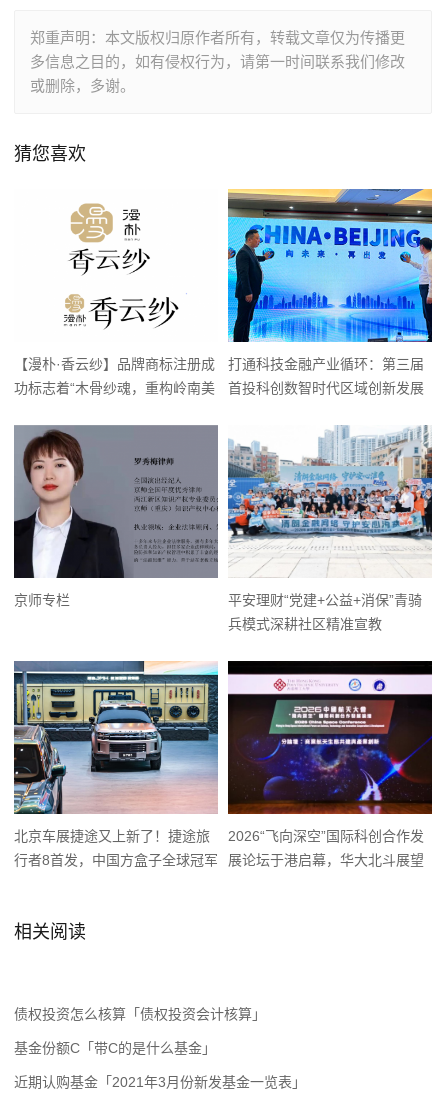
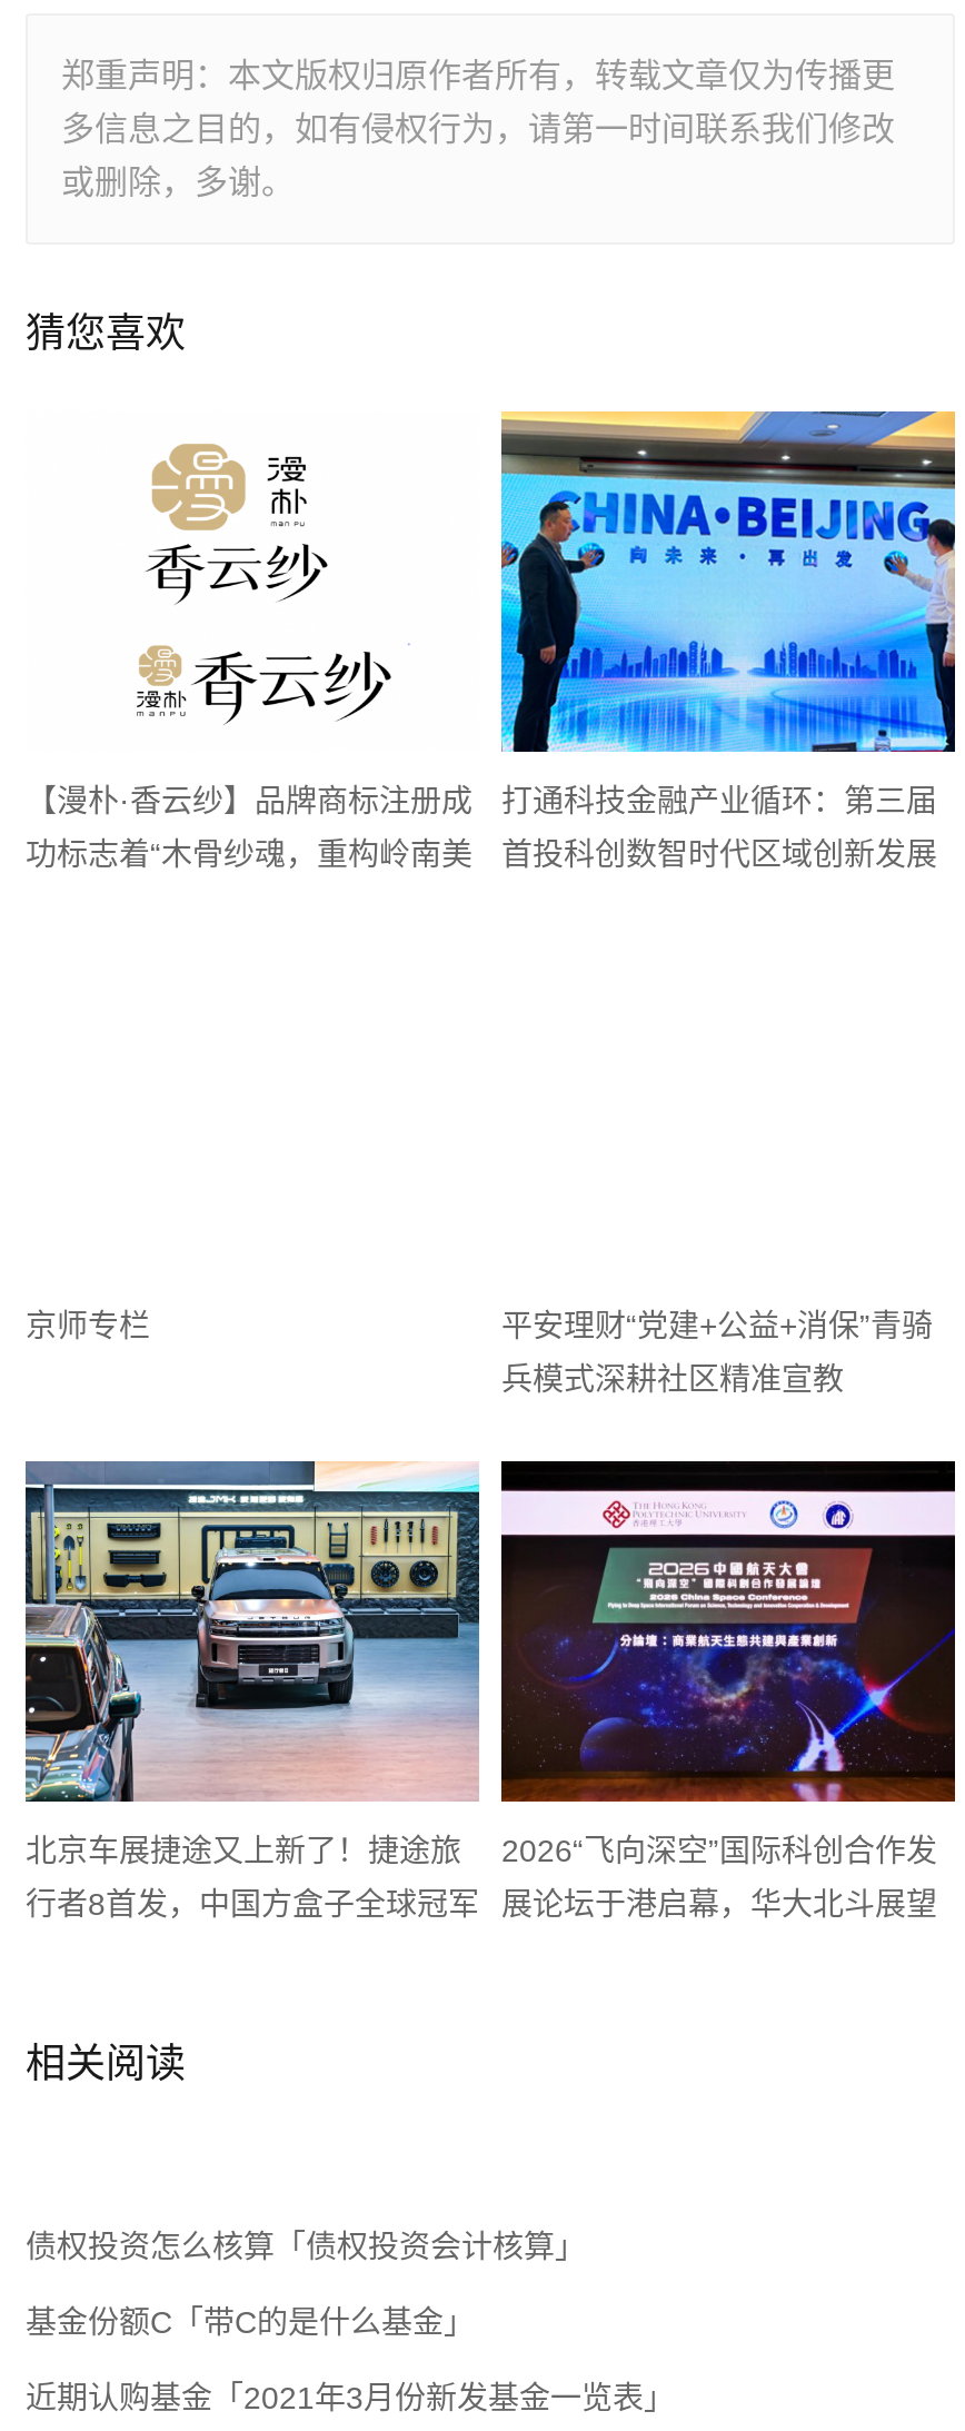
[13,424,219,579] [image] -> none
[227,424,433,578] [image] -> none

